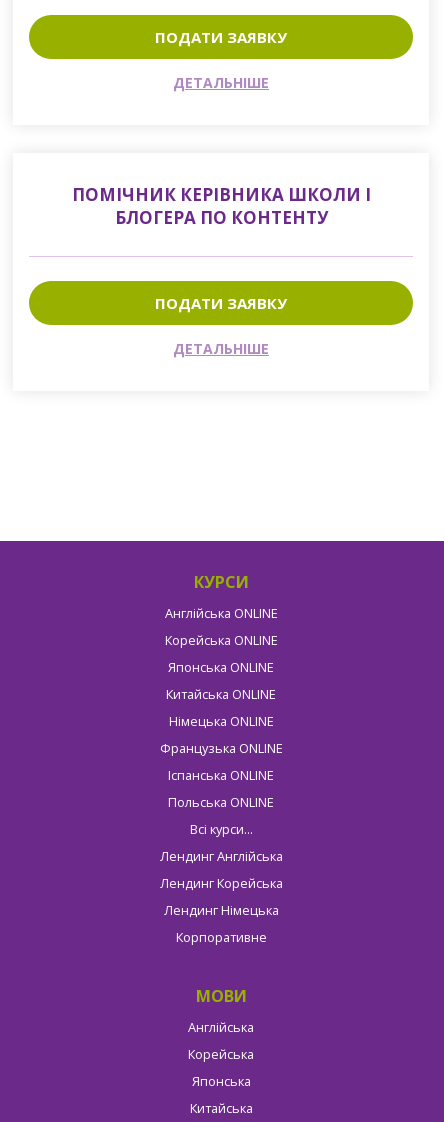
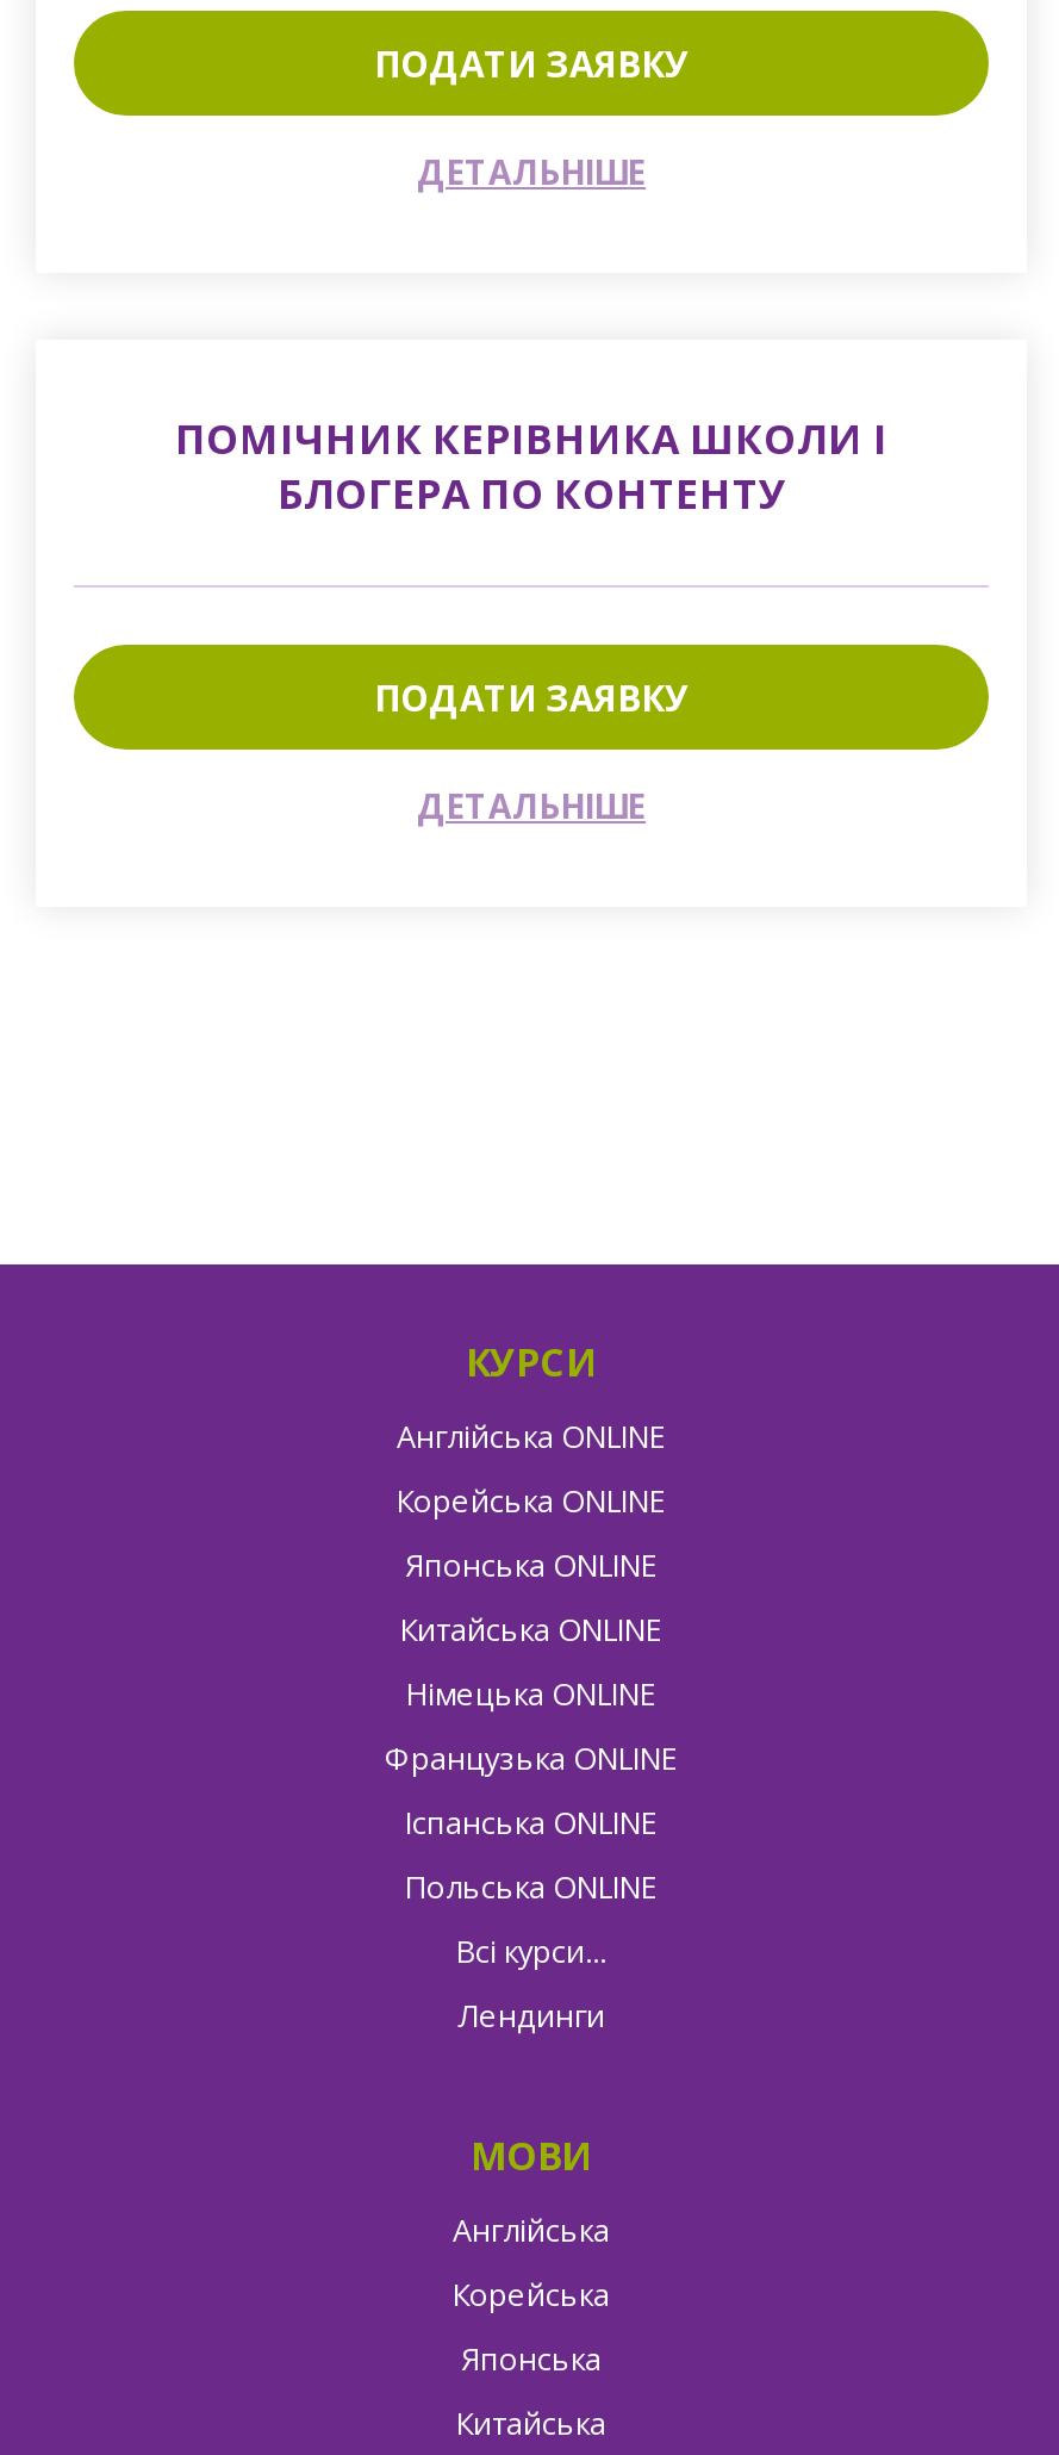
[159,847,282,946] Лендинг Англійська | Лендинг Корейська | Лендинг Німецька | Корпоративне -> [457,1994,605,2037] Лендинги

